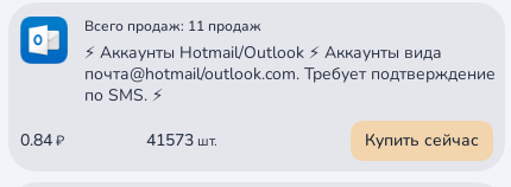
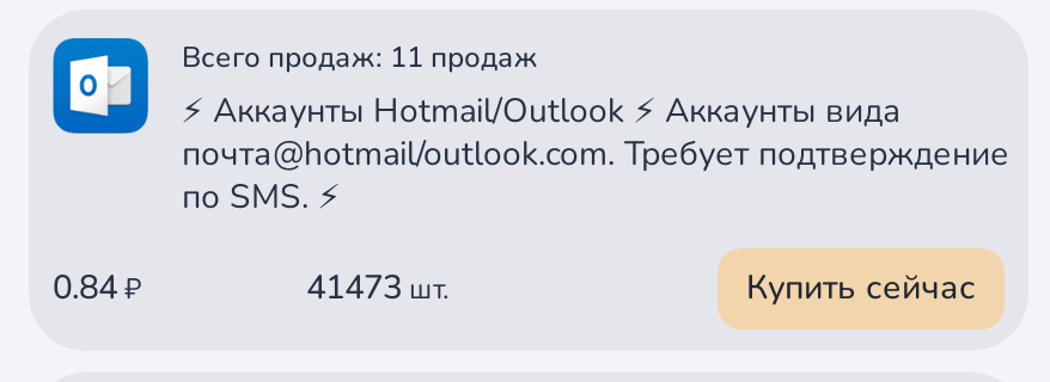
[146,129,217,151] 41573 шт. -> [306,264,450,309] 41473 шт.

